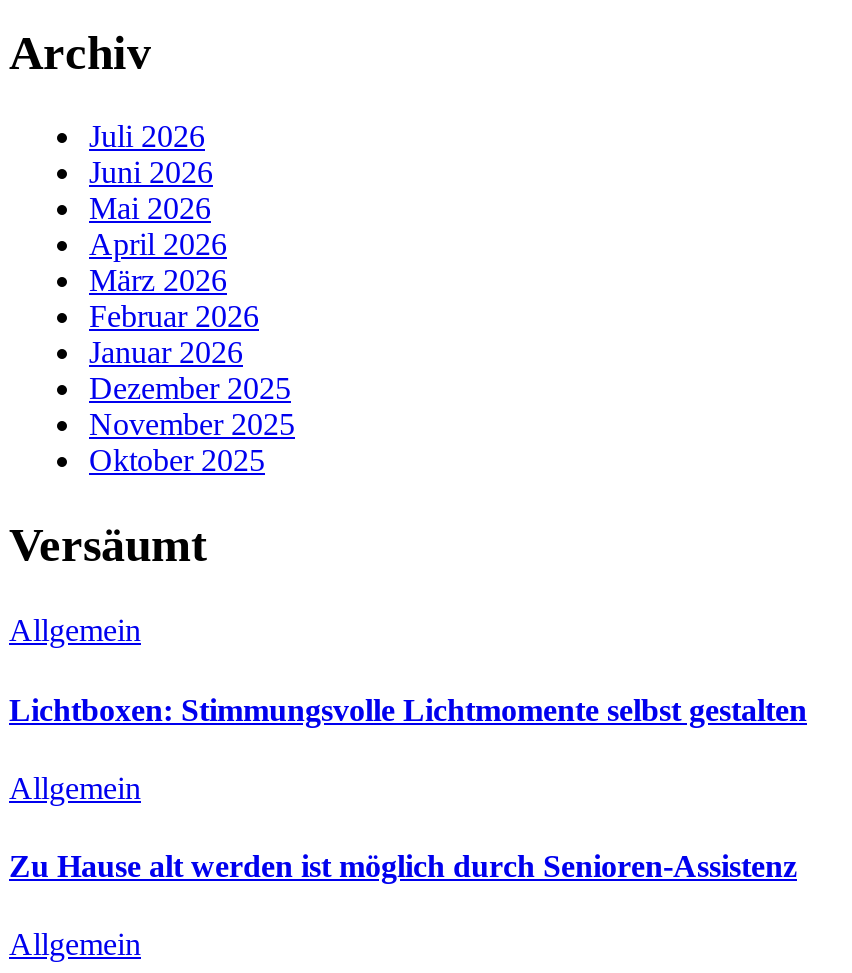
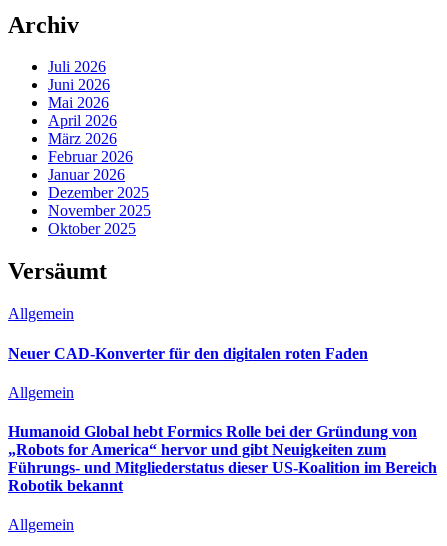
[9,692,807,726] Lichtboxen: Stimmungsvolle Lichtmomente selbst gestalten -> [8,344,368,361] Neuer CAD-Konverter für den digitalen roten Faden
[9,849,797,883] Zu Hause alt werden ist möglich durch Senioren-Assistenz -> [8,423,437,494] Humanoid Global hebt Formics Rolle bei der Gründung von | „Robots for America“ hervor und gibt Neuigkeiten zum | Führungs- und Mitgliederstatus dieser US-Koalition im Bereich | Robotik bekannt

